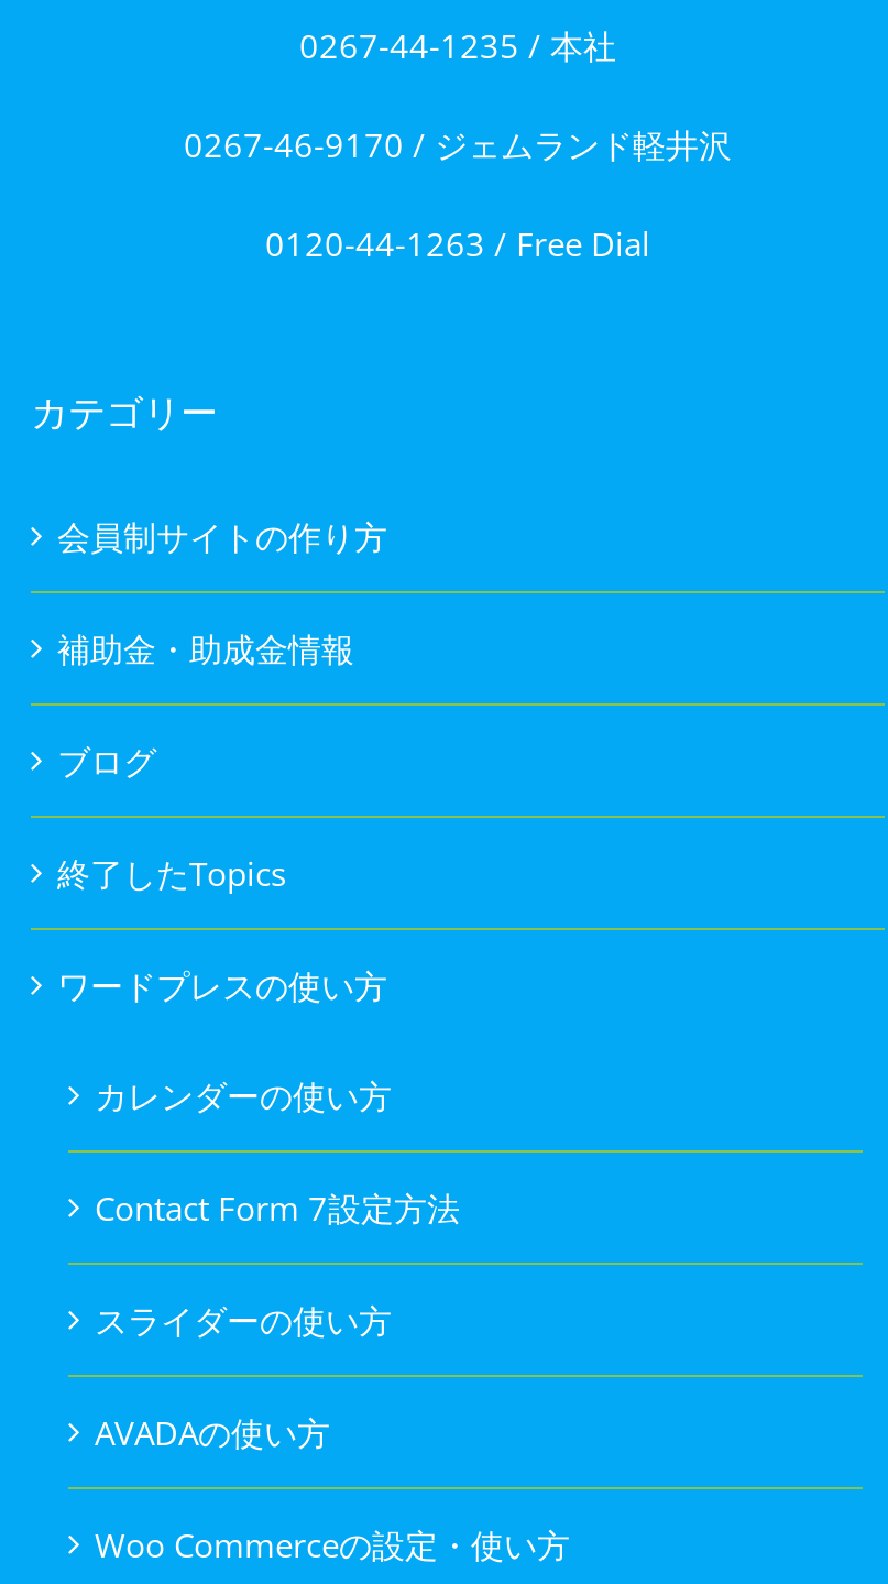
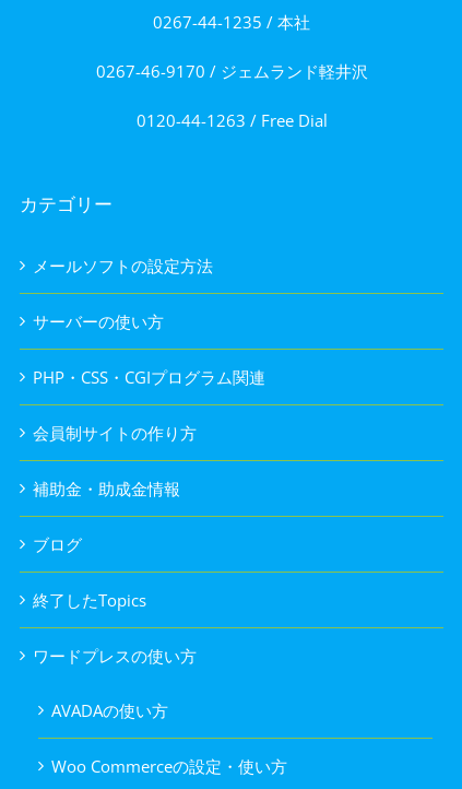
none -> [33,254,265,388] メールソフトの設定方法 | サーバーの使い方 | PHP・CSS・CGIプログラム関連
moved [57,513,387,1007] -> [33,421,197,666]: 会員制サイトの作り方 | 補助金・助成金情報 | ブログ | 終了したTopics | ワードプレスの使い方
[95,1073,460,1341] カレンダーの使い方 | Contact Form 7設定方法 | スライダーの使い方 -> none

